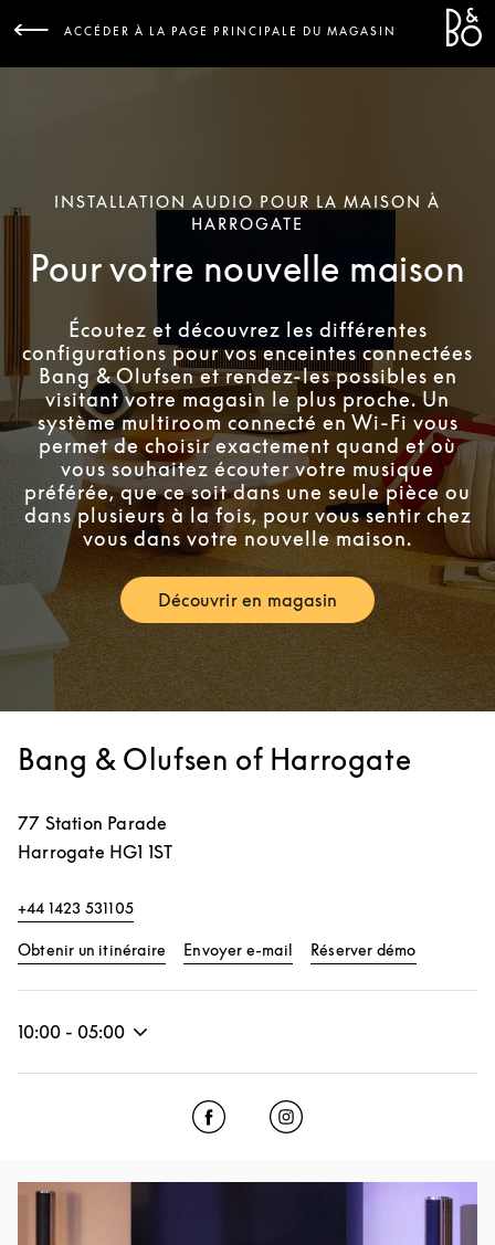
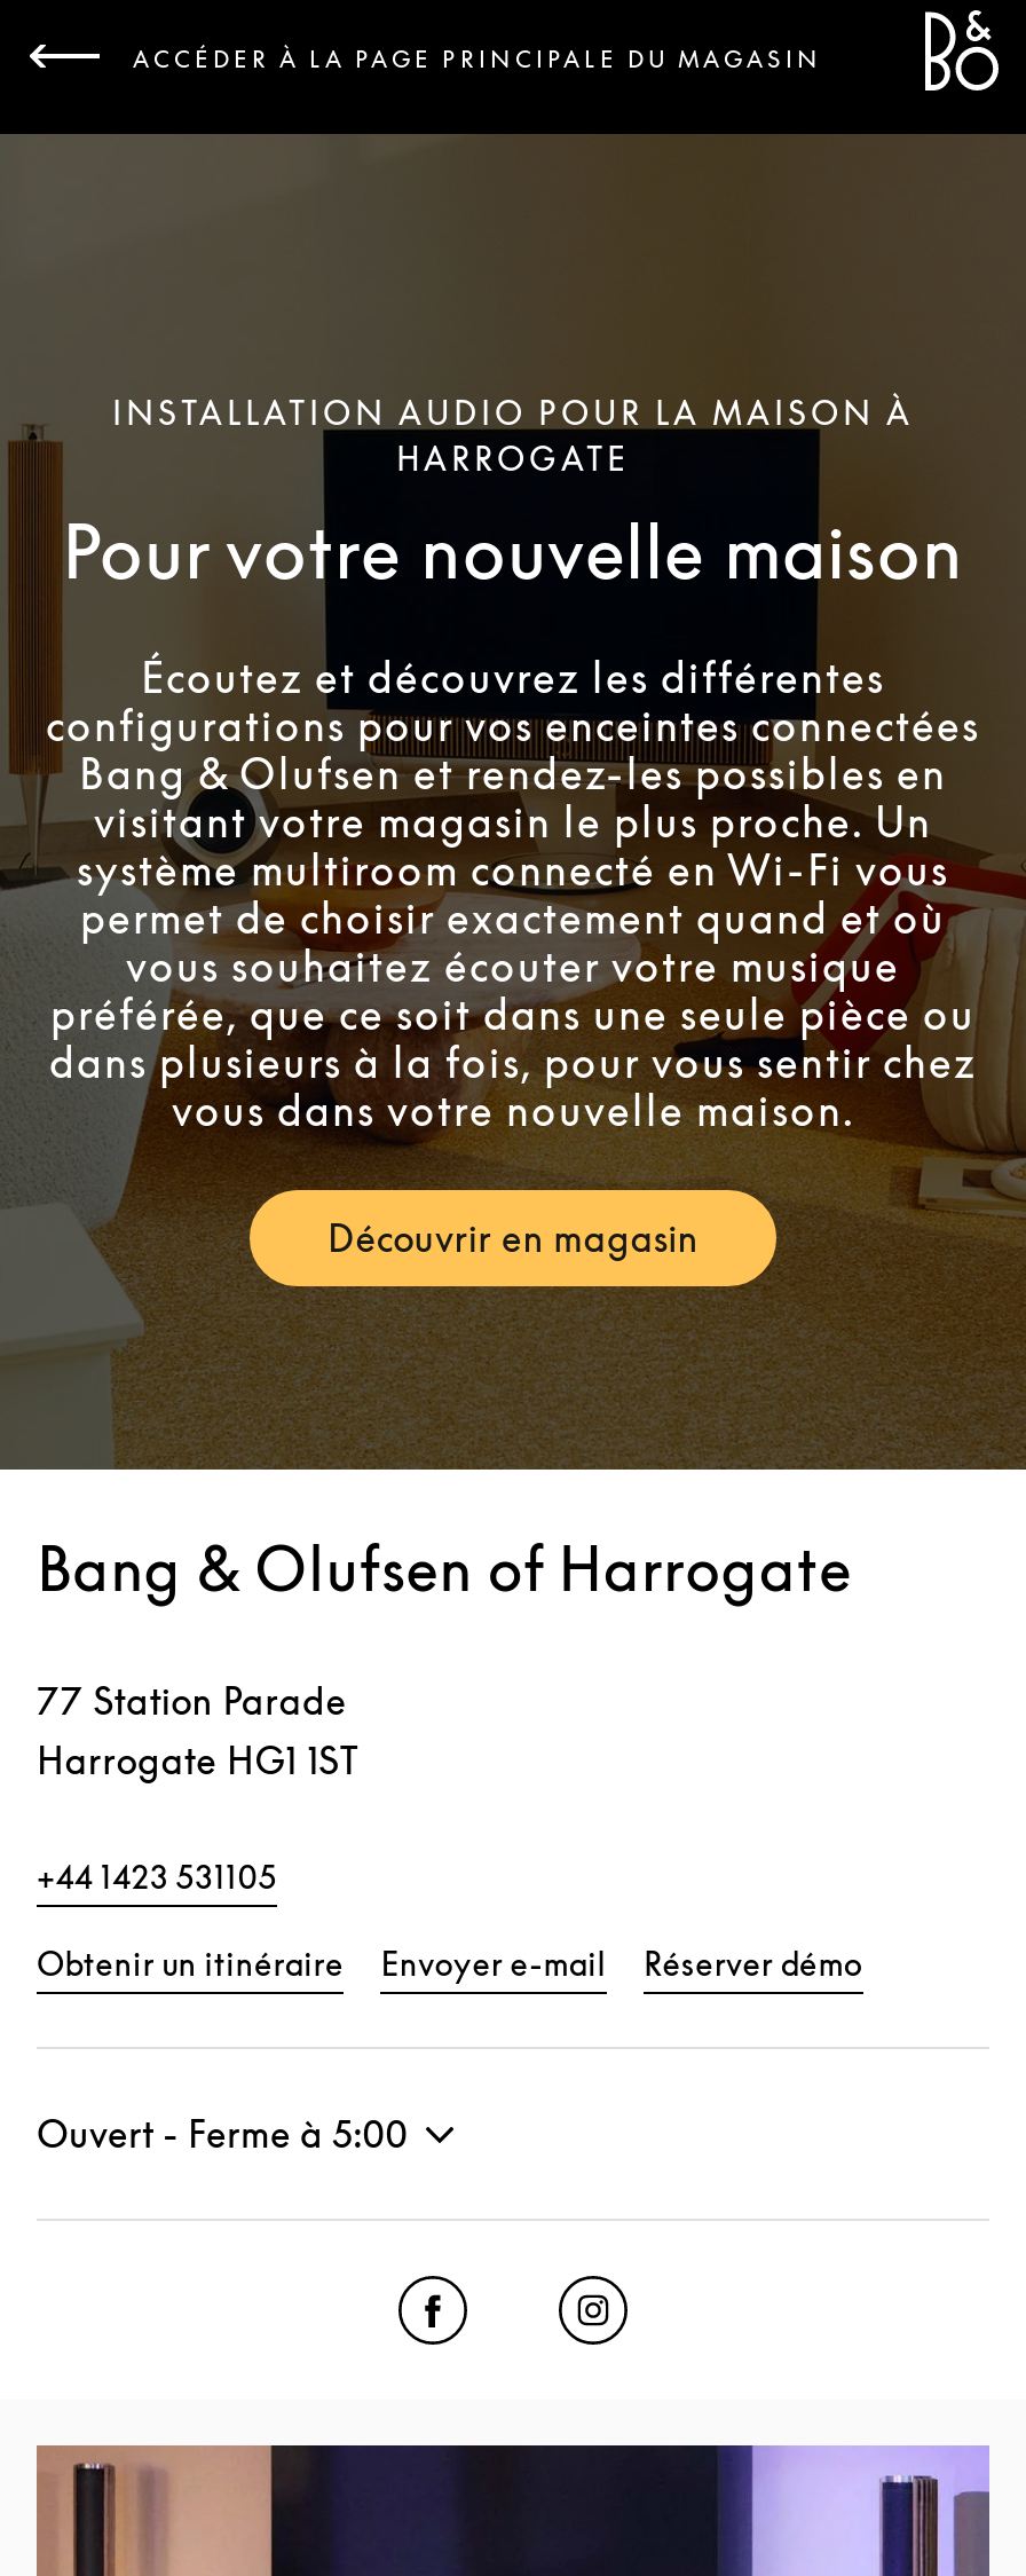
[18,1021,125,1043] 10:00 - 05:00 -> [37,2111,408,2157] Ouvert - Ferme à 5:00

